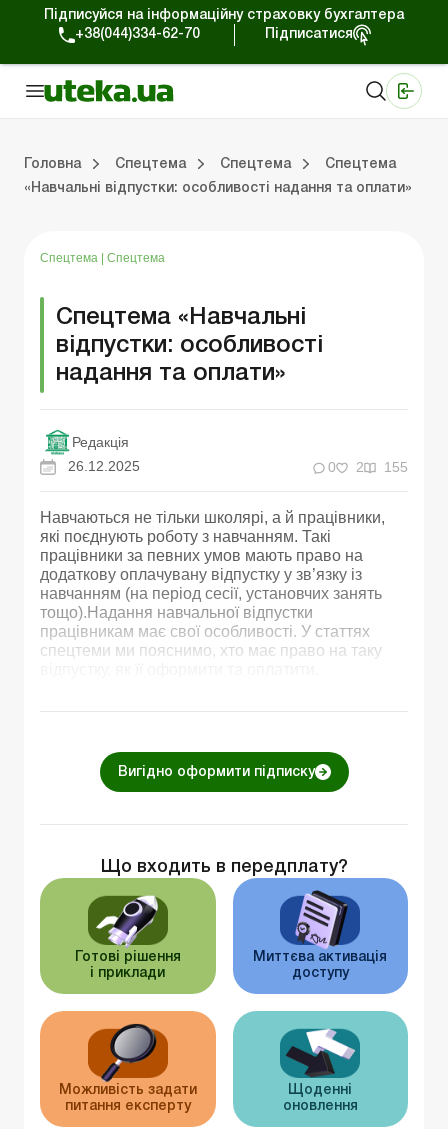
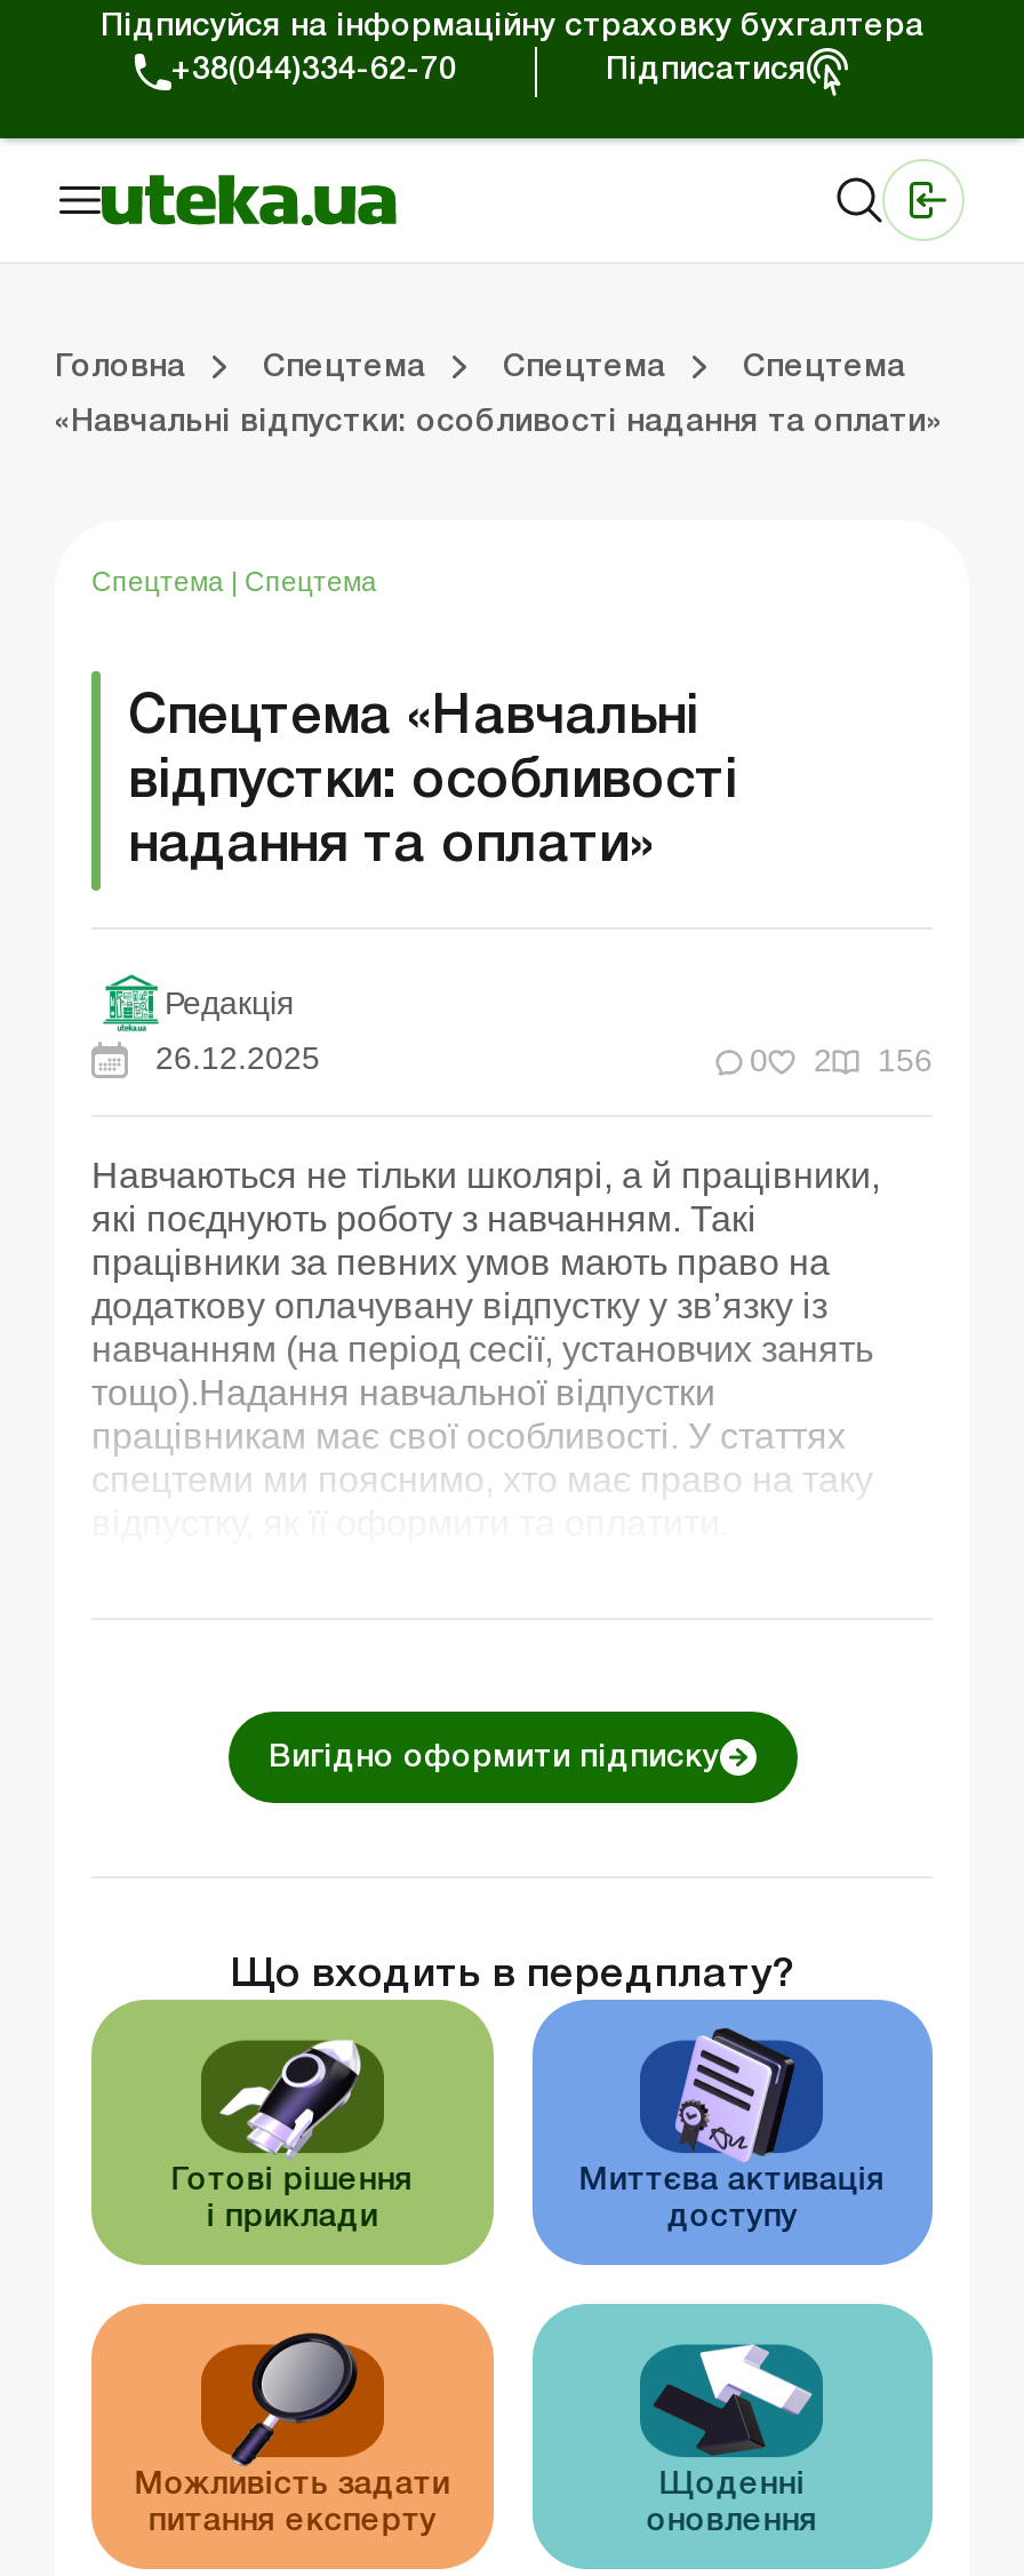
[384,459,408,475] 155 -> [878,1041,933,1077] 156

